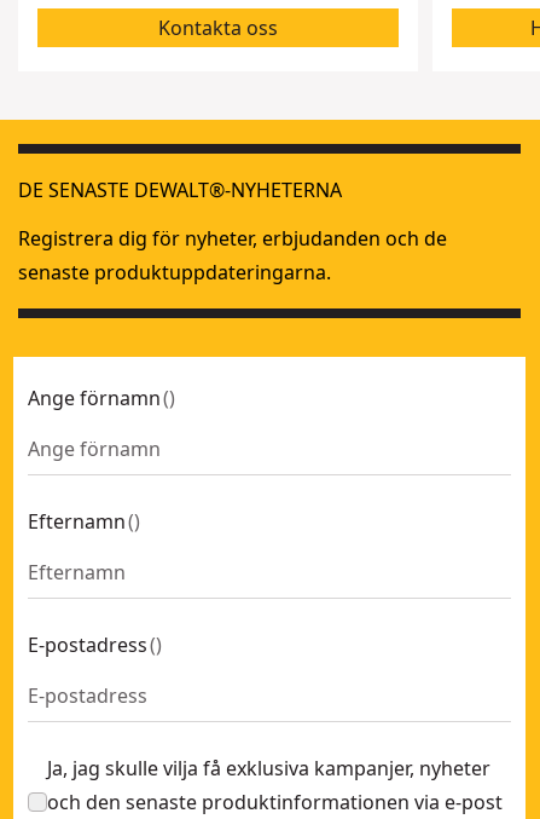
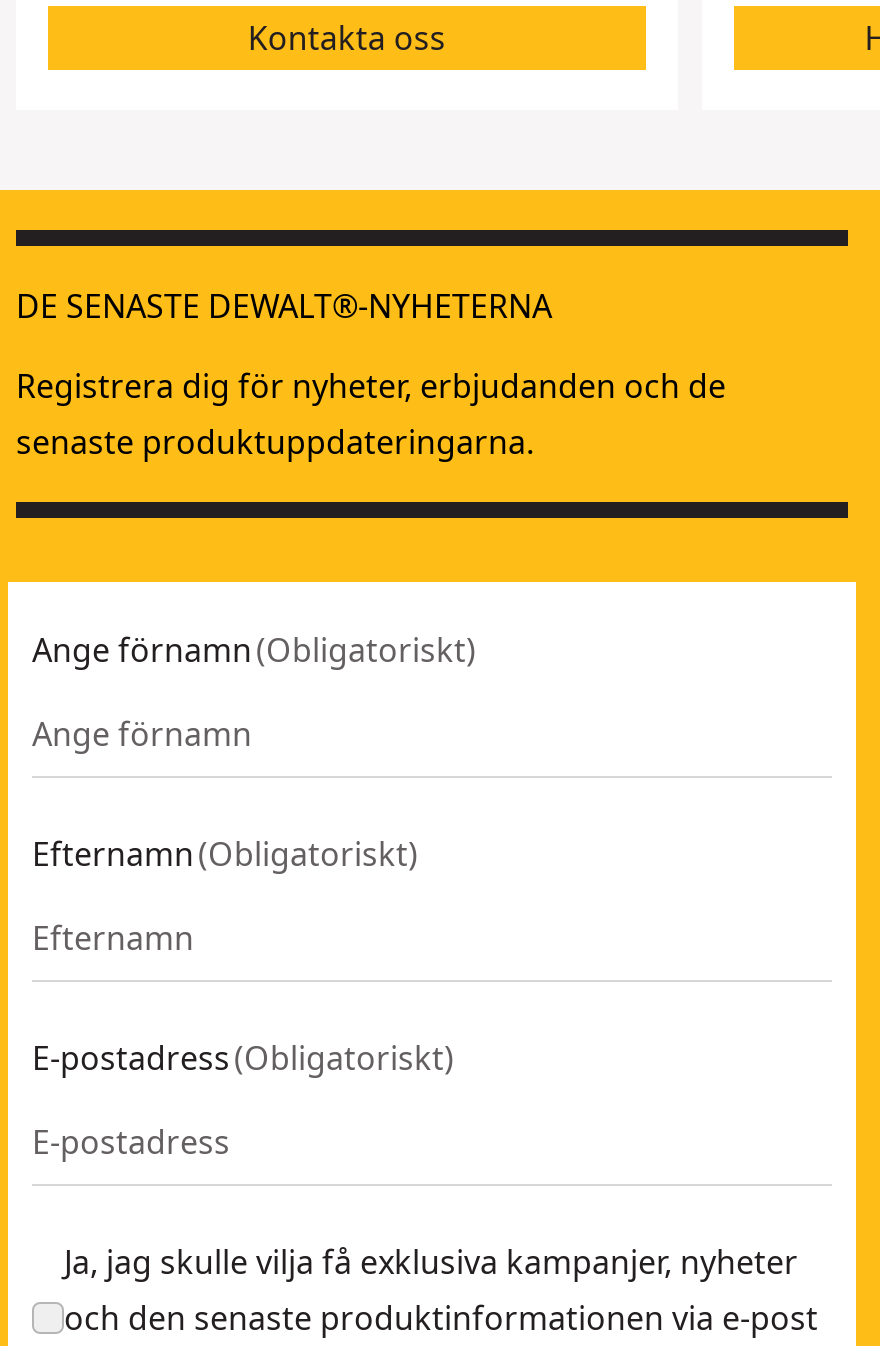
[28,385,175,411] Ange förnamn () -> [32,628,476,672] Ange förnamn (Obligatoriskt)
[28,508,140,535] Efternamn () -> [32,832,418,876] Efternamn (Obligatoriskt)
[28,631,162,658] E-postadress () -> [32,1036,454,1080] E-postadress (Obligatoriskt)

